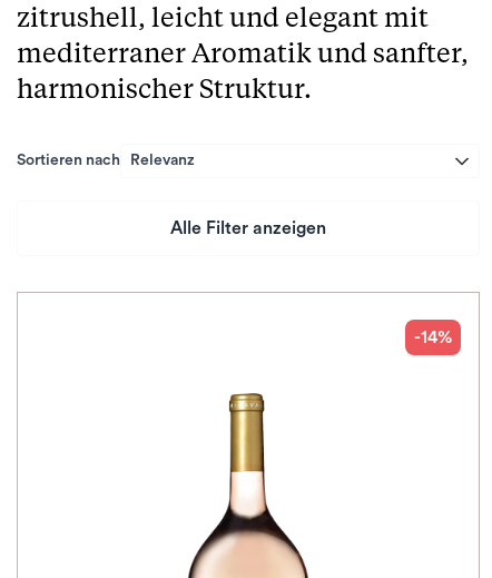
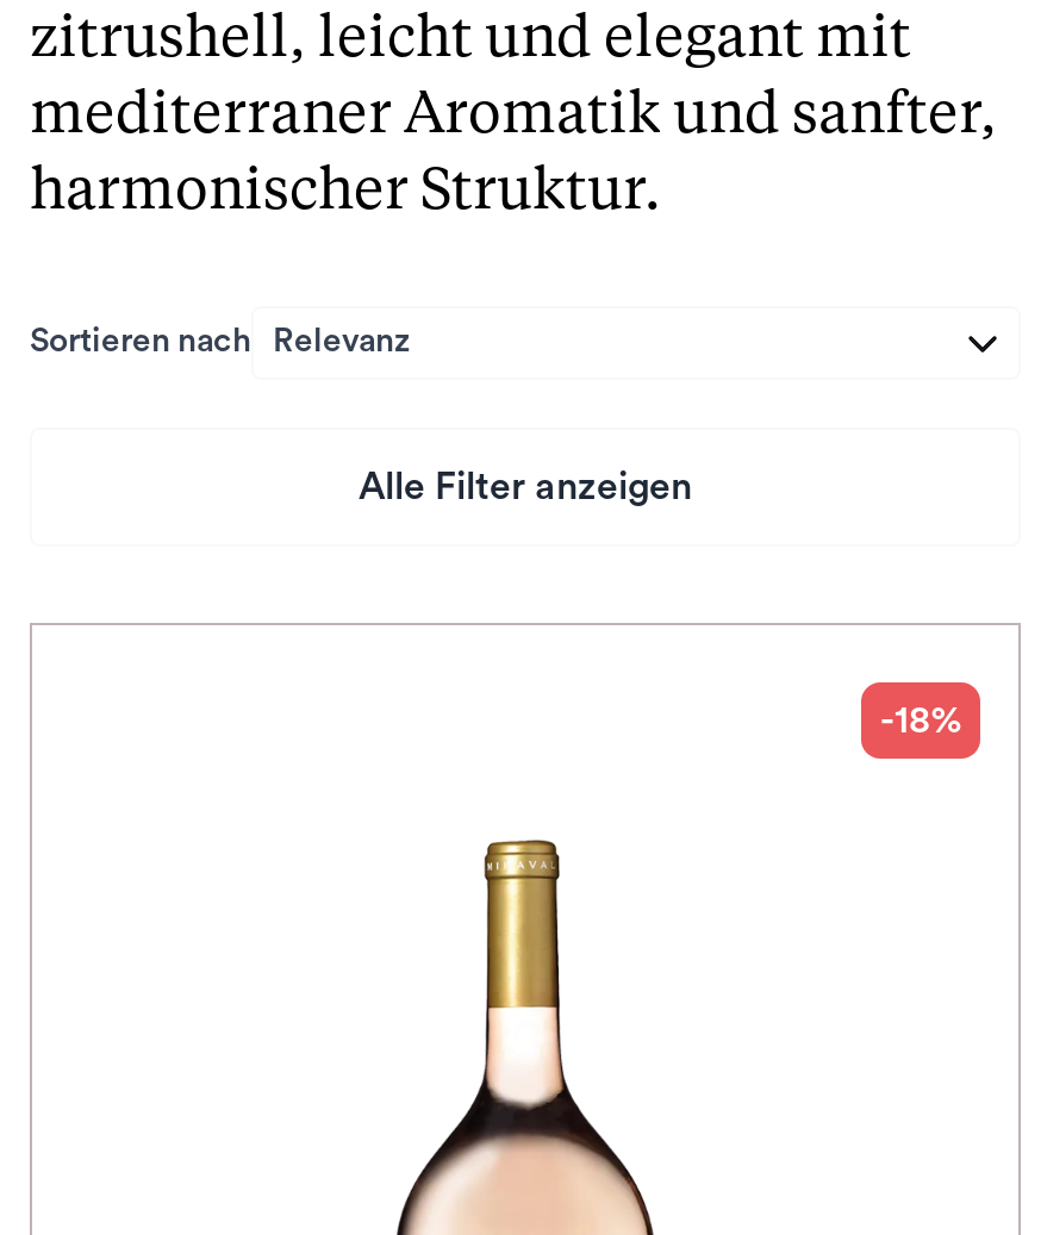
[414,329,452,346] -14% -> [880,701,961,740] -18%

